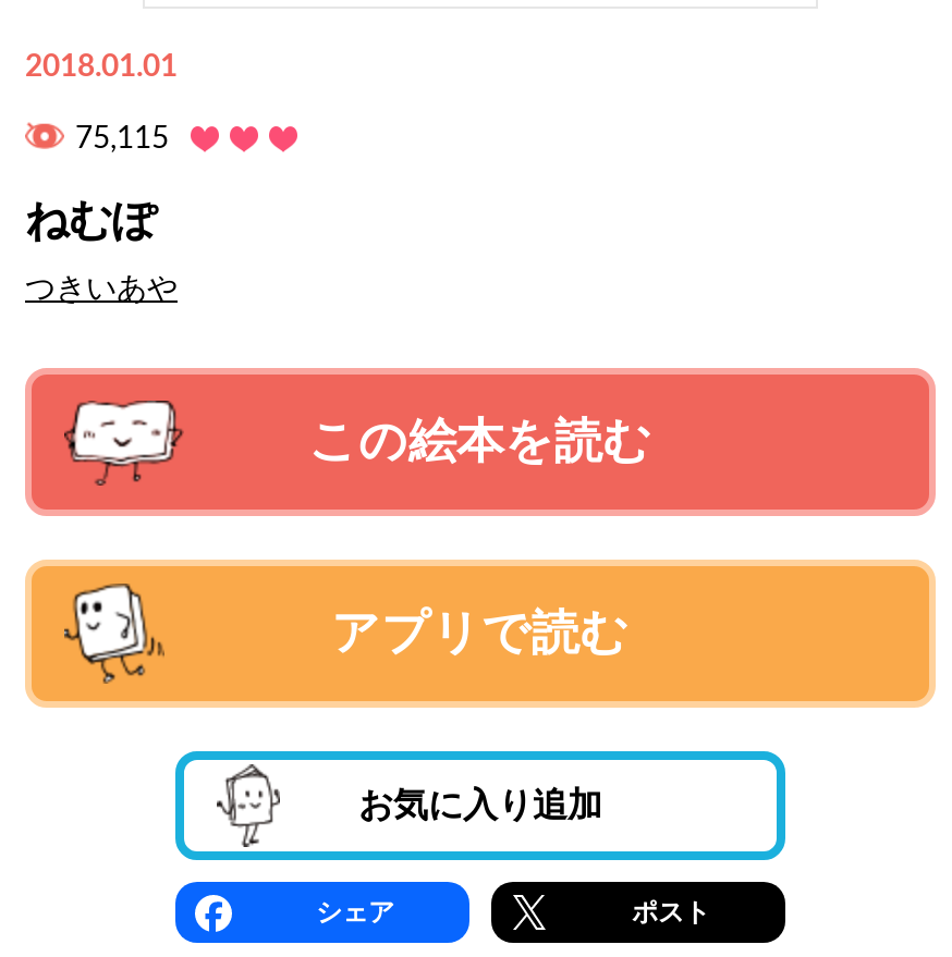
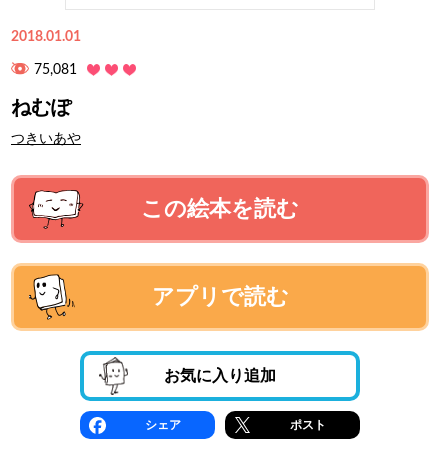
[75,124,169,155] 75,115 -> [34,63,77,77] 75,081

